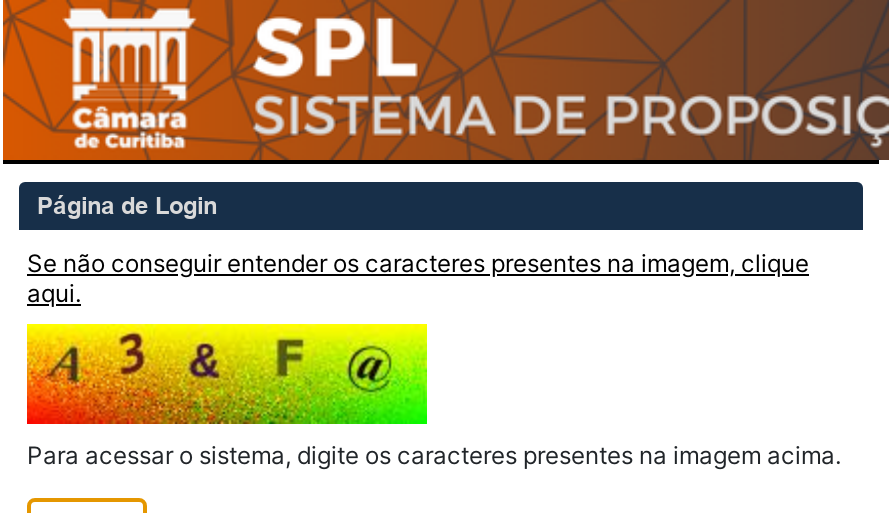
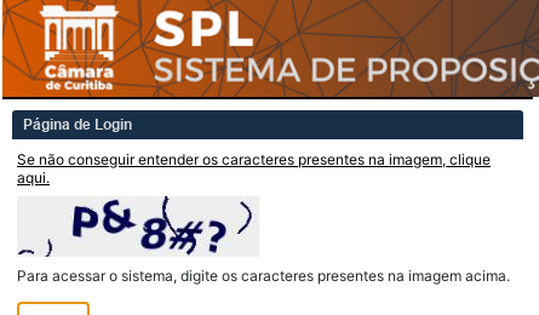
[25,322,429,426] [image] -> [17,195,259,258] [image]

